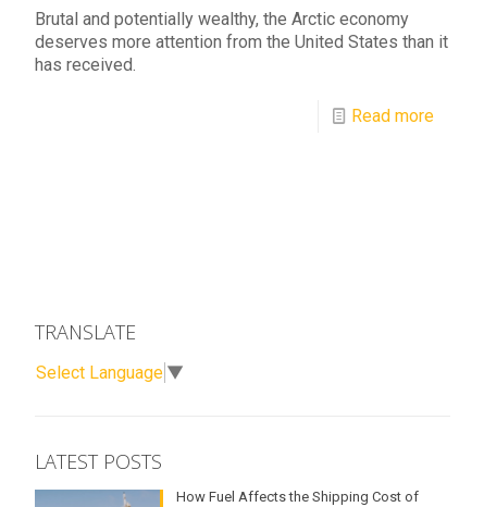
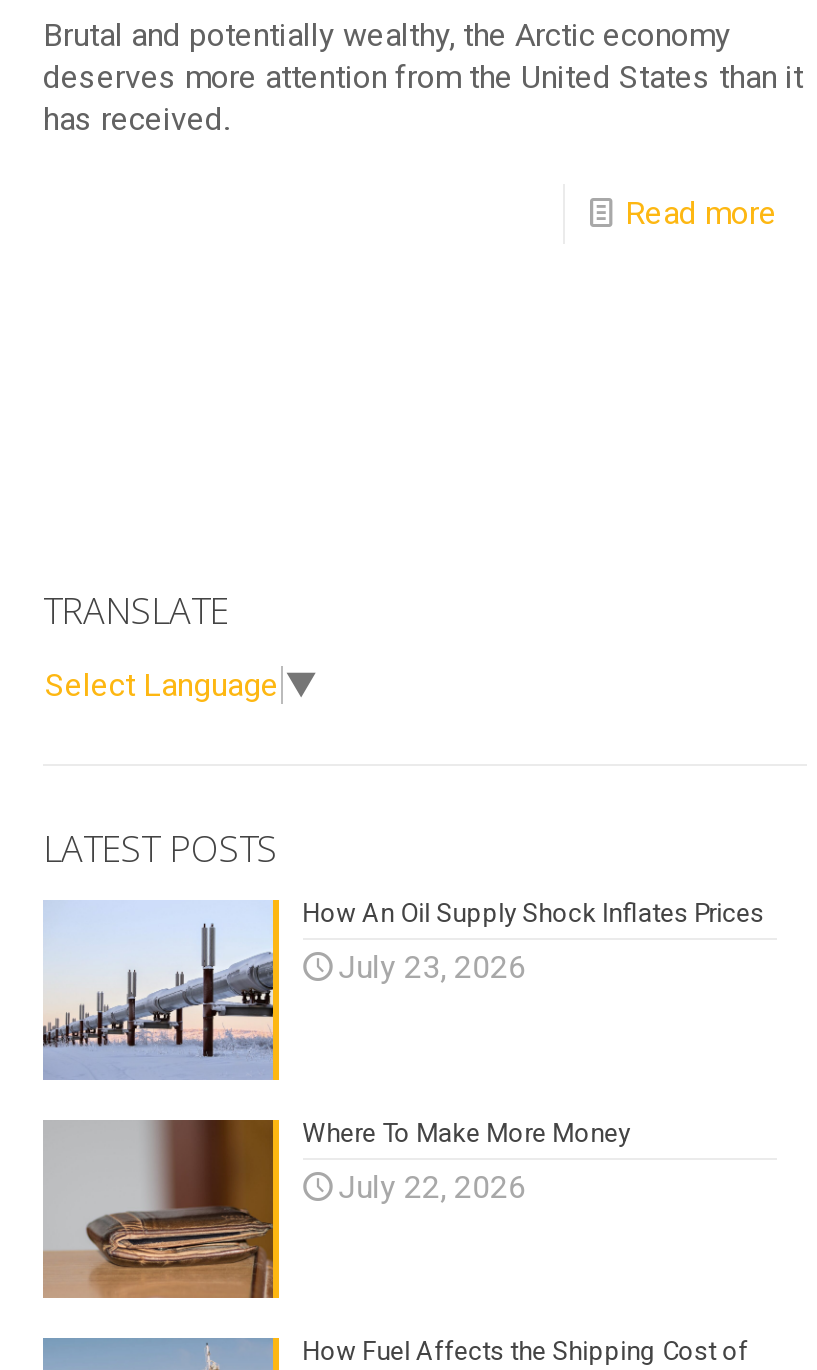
none -> [41,898,764,1082] [image] | How An Oil Supply Shock Inflates Prices | July 23, 2026
none -> [43,1117,630,1300] [image] | Where To Make More Money | July 22, 2026

